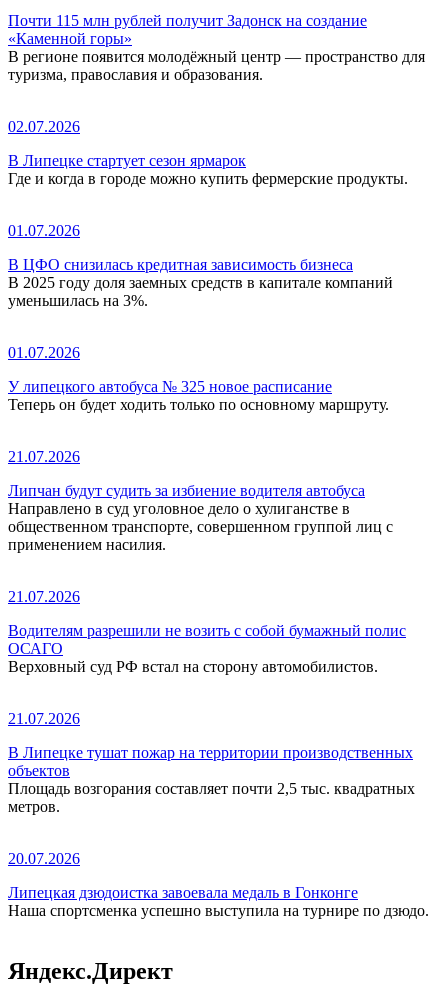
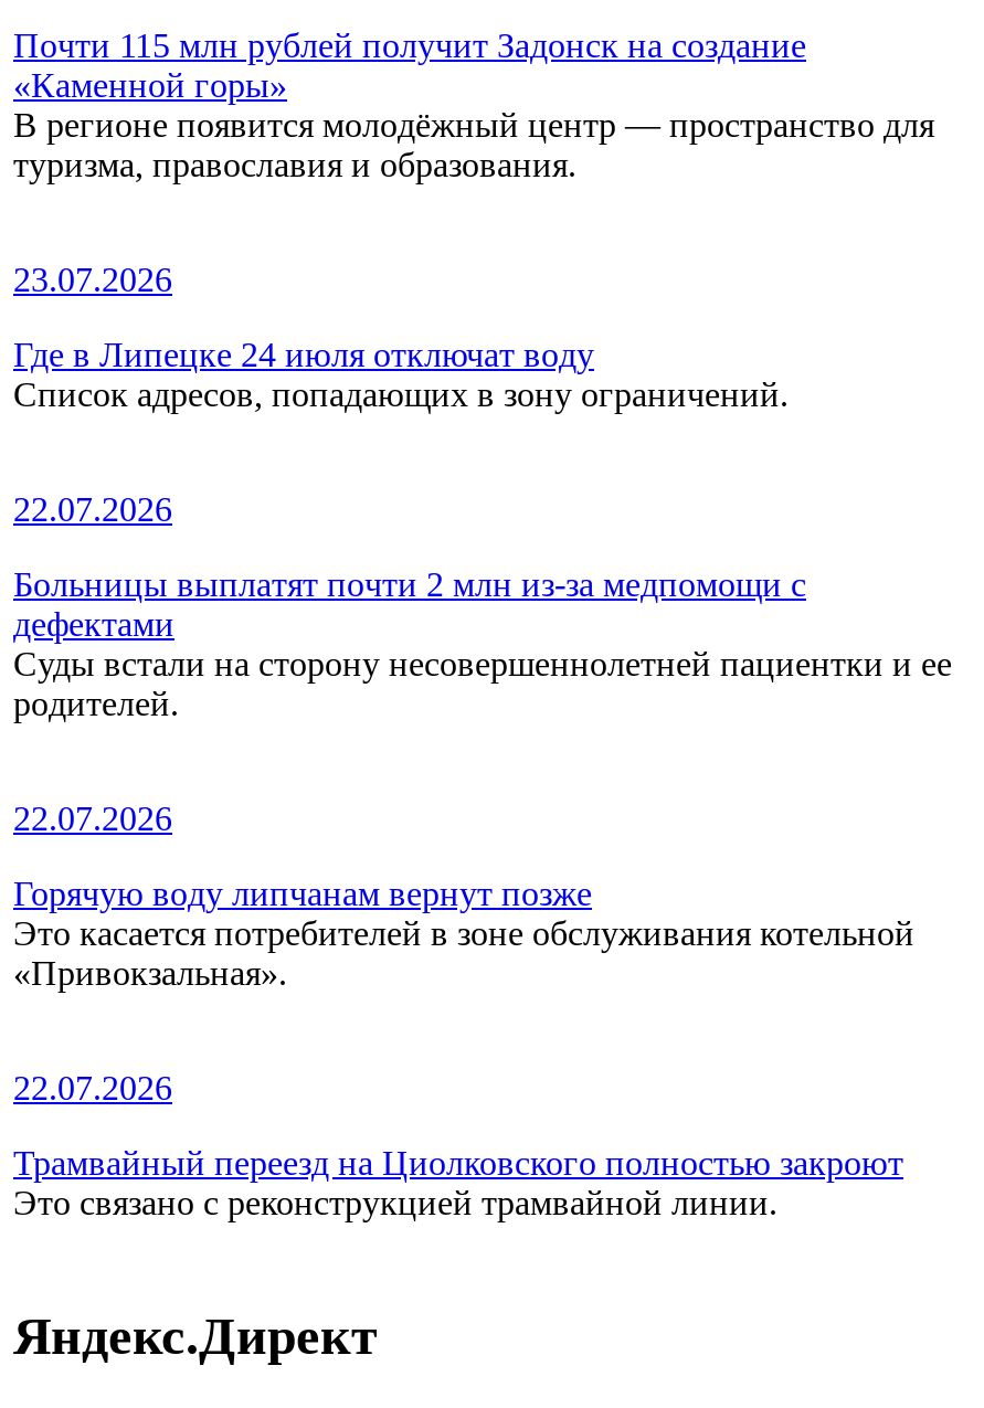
[8,118,429,919] 02.07.2026 | В Липецке стартует сезон ярмарок | Где и когда в городе можно купить фермерские продукты. | 01.07.2026 | В ЦФО снизилась кредитная зависимость бизнеса | В 2025 году доля заемных средств в капитале компаний | уменьшилась на 3%. | 01.07.2026 | У липецкого автобуса № 325 новое расписание | Теперь он будет ходить только по основному маршруту. | 21.07.2026 | Липчан будут судить за избиение водителя автобуса | Направлено в суд уголовное дело о хулиганстве в | общественном транспорте, совершенном группой лиц с | применением насилия. | 21.07.2026 | Водителям разрешили не возить с собой бумажный полис | ОСАГО | Верховный суд РФ встал на сторону автомобилистов. | 21.07.2026 | В Липецке тушат пожар на территории производственных | объектов | Площадь возгорания составляет почти 2,5 тыс. квадратных | метров. | 20.07.2026 | Липецкая дзюдоистка завоевала медаль в Гонконге | Наша спортсменка успешно выступила на турнире по дзюдо. -> [13,260,952,1221] 23.07.2026 | Где в Липецке 24 июля отключат воду | Список адресов, попадающих в зону ограничений. | 22.07.2026 | Больницы выплатят почти 2 млн из-за медпомощи с | дефектами | Суды встали на сторону несовершеннолетней пациентки и ее | родителей. | 22.07.2026 | Горячую воду липчанам вернут позже | Это касается потребителей в зоне обслуживания котельной | «Привокзальная». | 22.07.2026 | Трамвайный переезд на Циолковского полностью закроют | Это связано с реконструкцией трамвайной линии.

